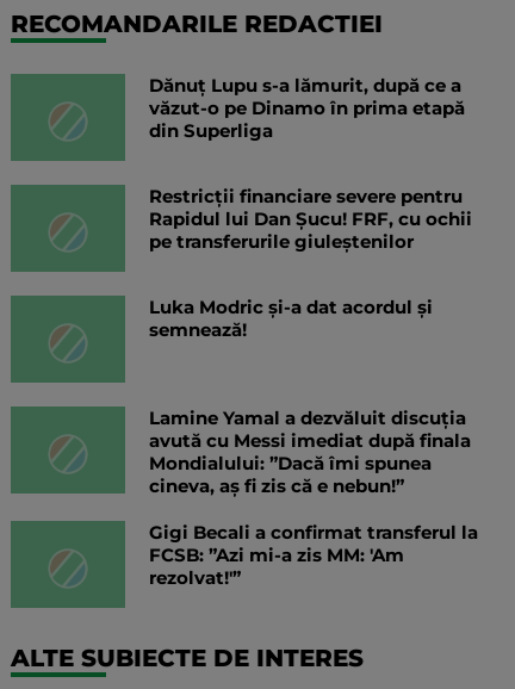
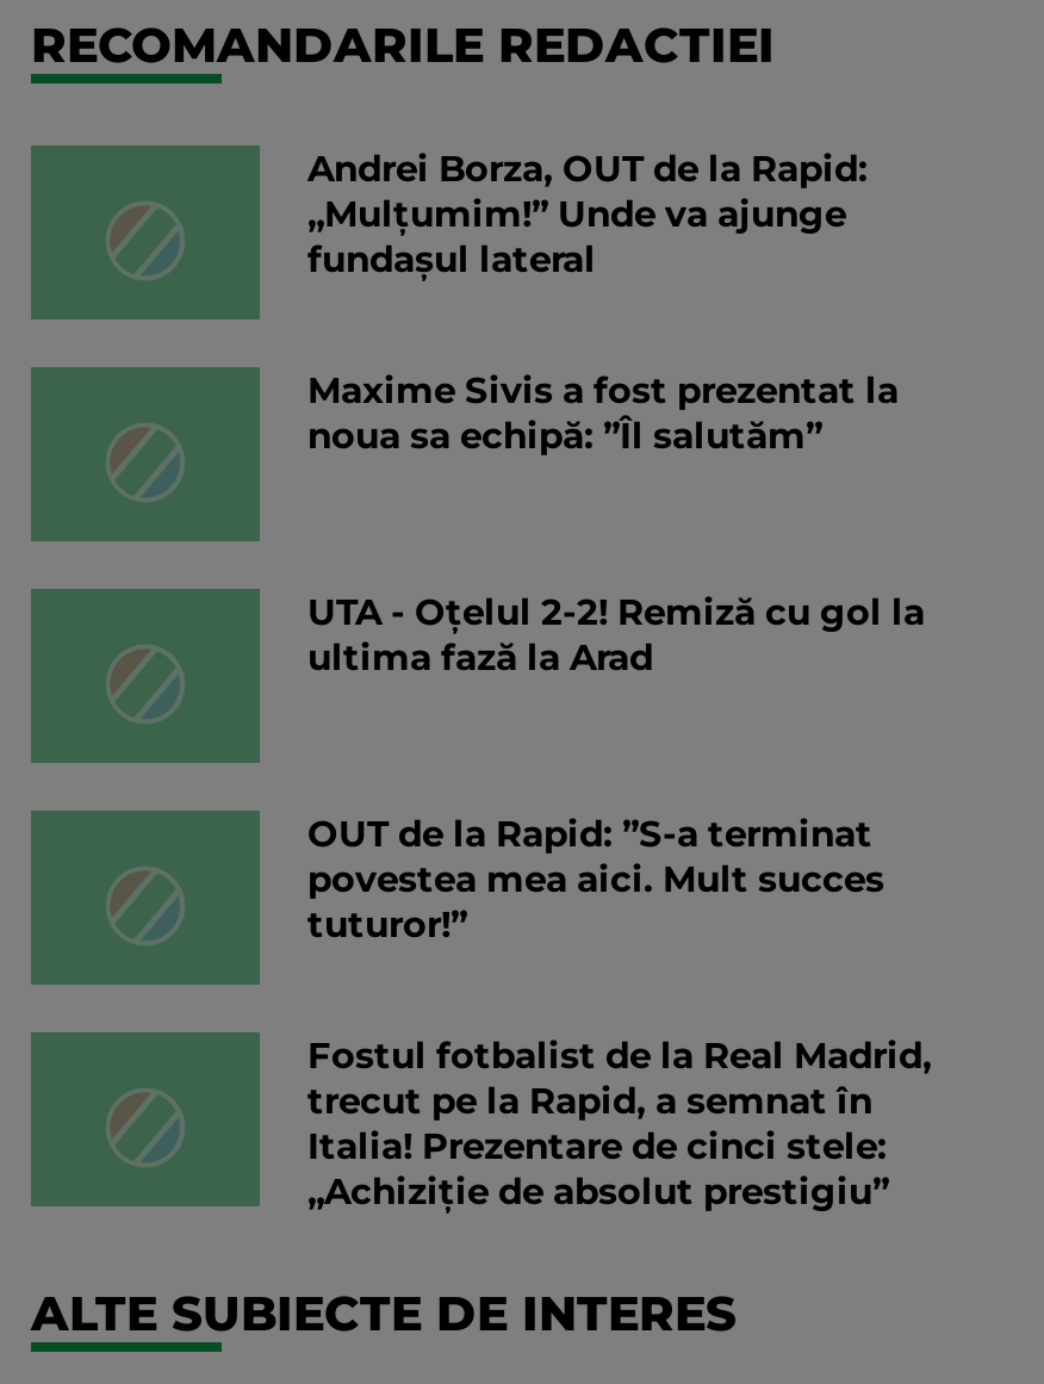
[149,74,465,142] Dănuț Lupu s-a lămurit, după ce a | văzut-o pe Dinamo în prima etapă | din Superliga -> [307,146,868,282] Andrei Borza, OUT de la Rapid: | „Mulțumim!” Unde va ajunge | fundașul lateral
[149,185,472,253] Restricții financiare severe pentru | Rapidul lui Dan Șucu! FRF, cu ochii | pe transferurile giuleștenilor -> [307,368,899,459] Maxime Sivis a fost prezentat la | noua sa echipă: ”Îl salutăm”
[149,296,433,341] Luka Modric și-a dat acordul și | semnează! -> [307,590,925,680] UTA - Oțelul 2-2! Remiză cu gol la | ultima fază la Arad
[149,407,471,498] Lamine Yamal a dezvăluit discuția | avută cu Messi imediat după finala | Mondialului: ”Dacă îmi spunea | cineva, aș fi zis că e nebun!” -> [307,812,884,947] OUT de la Rapid: ”S-a terminat | povestea mea aici. Mult succes | tuturor!”
[149,521,478,589] Gigi Becali a confirmat transferul la | FCSB: ”Azi mi-a zis MM: 'Am | rezolvat!'” -> [307,1033,932,1214] Fostul fotbalist de la Real Madrid, | trecut pe la Rapid, a semnat în | Italia! Prezentare de cinci stele: | „Achiziție de absolut prestigiu”

